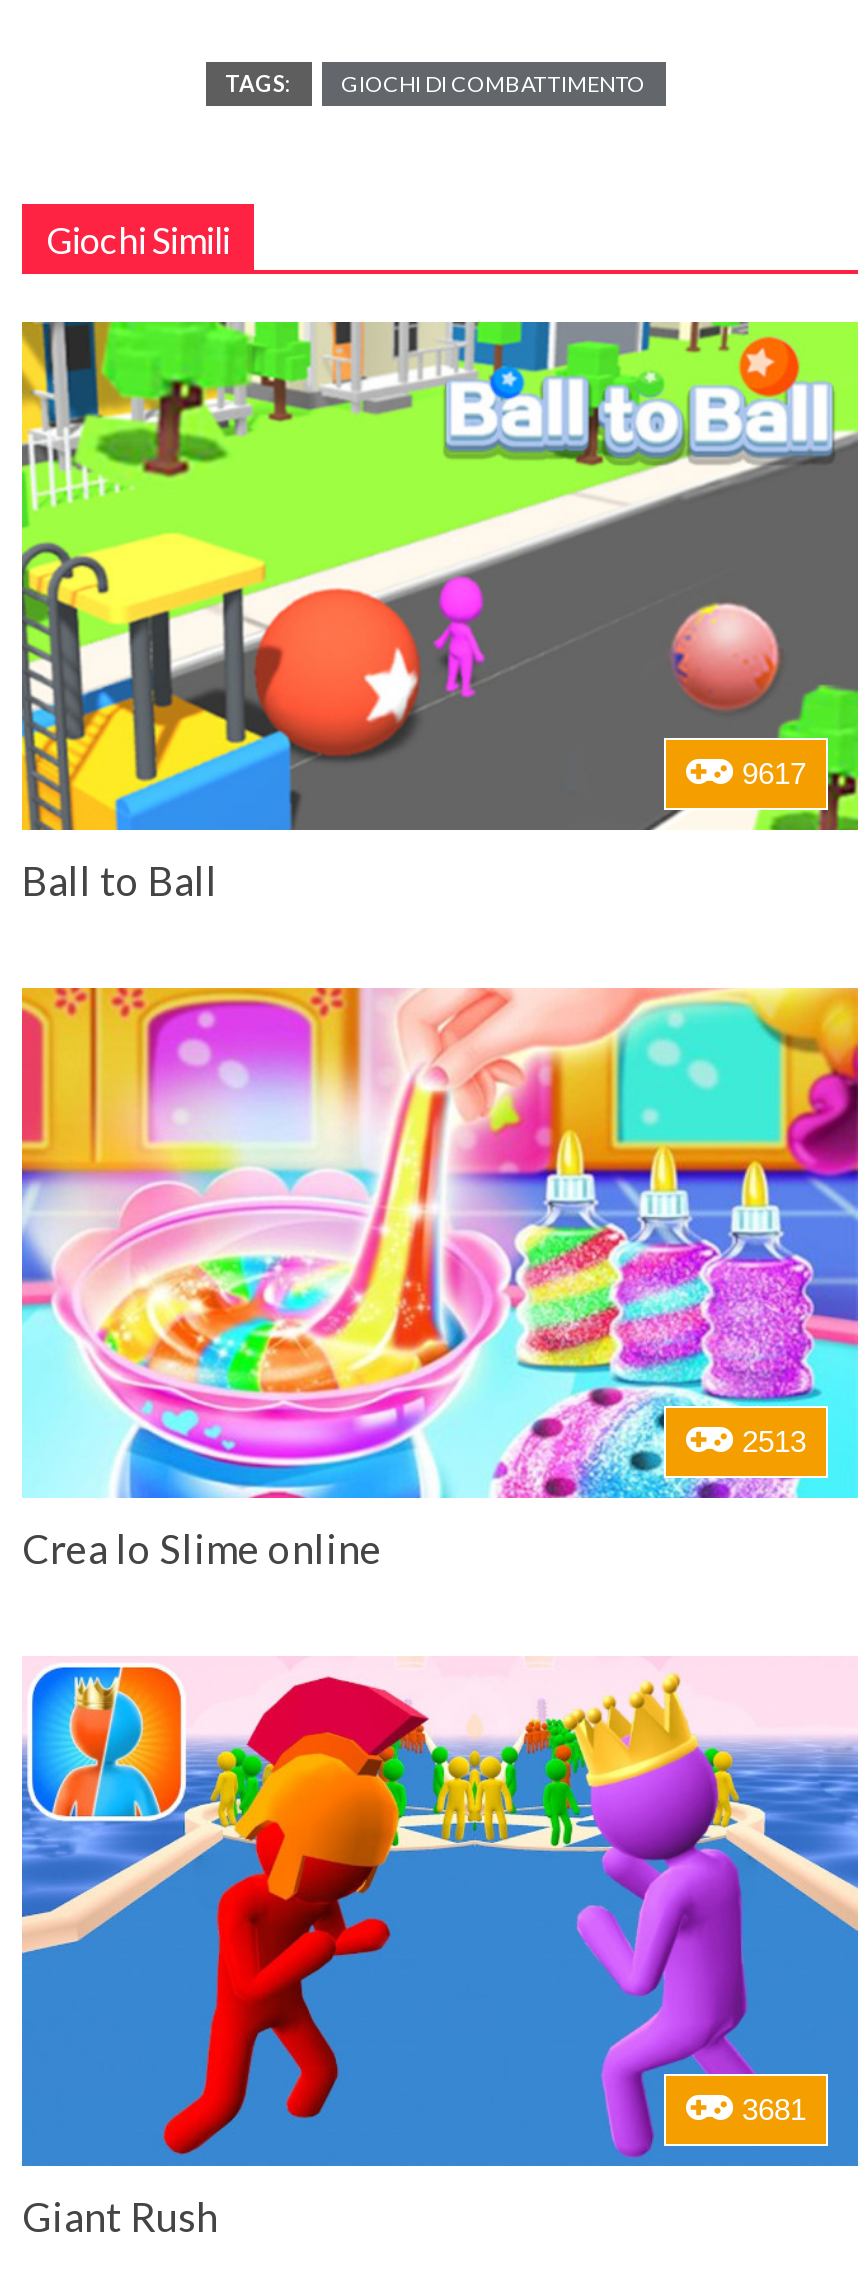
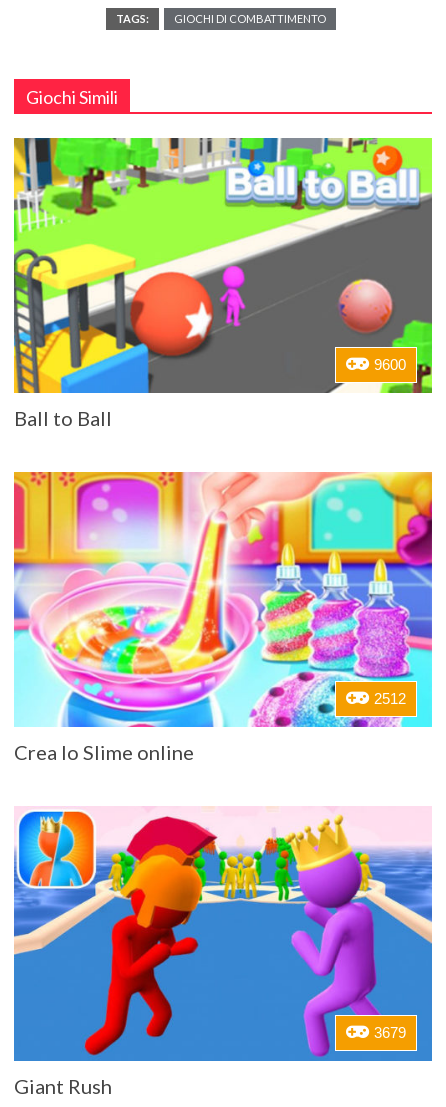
[742,757,806,791] 9617 -> [374,356,406,373] 9600
[742,1424,806,1458] 2513 -> [374,689,406,706] 2512
[742,2092,806,2126] 3681 -> [374,1023,406,1040] 3679

